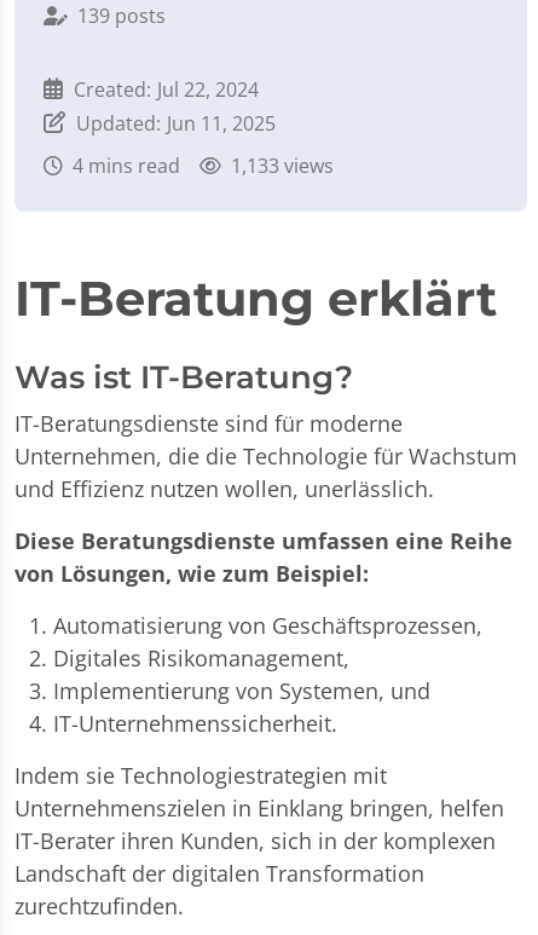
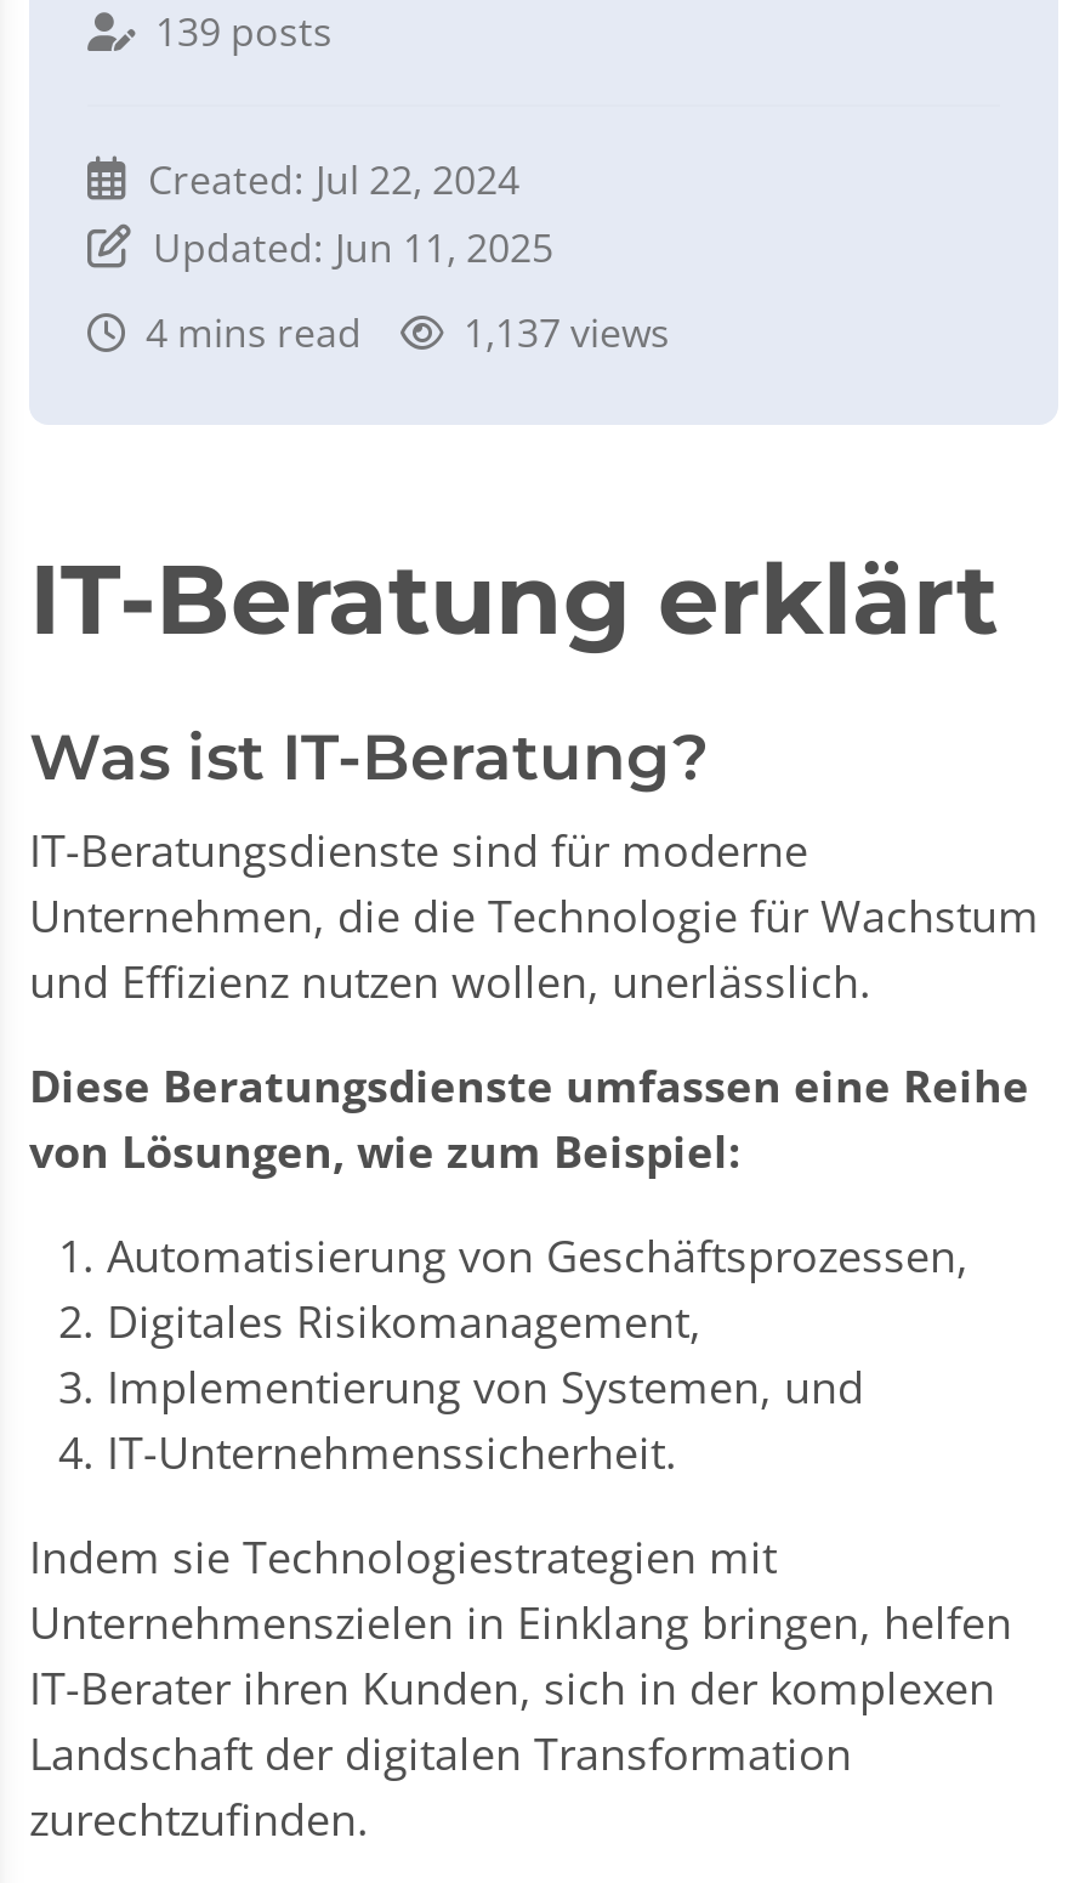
[73,153,334,179] 4 mins read 1,133 views -> [146,306,670,360] 4 mins read 1,137 views

